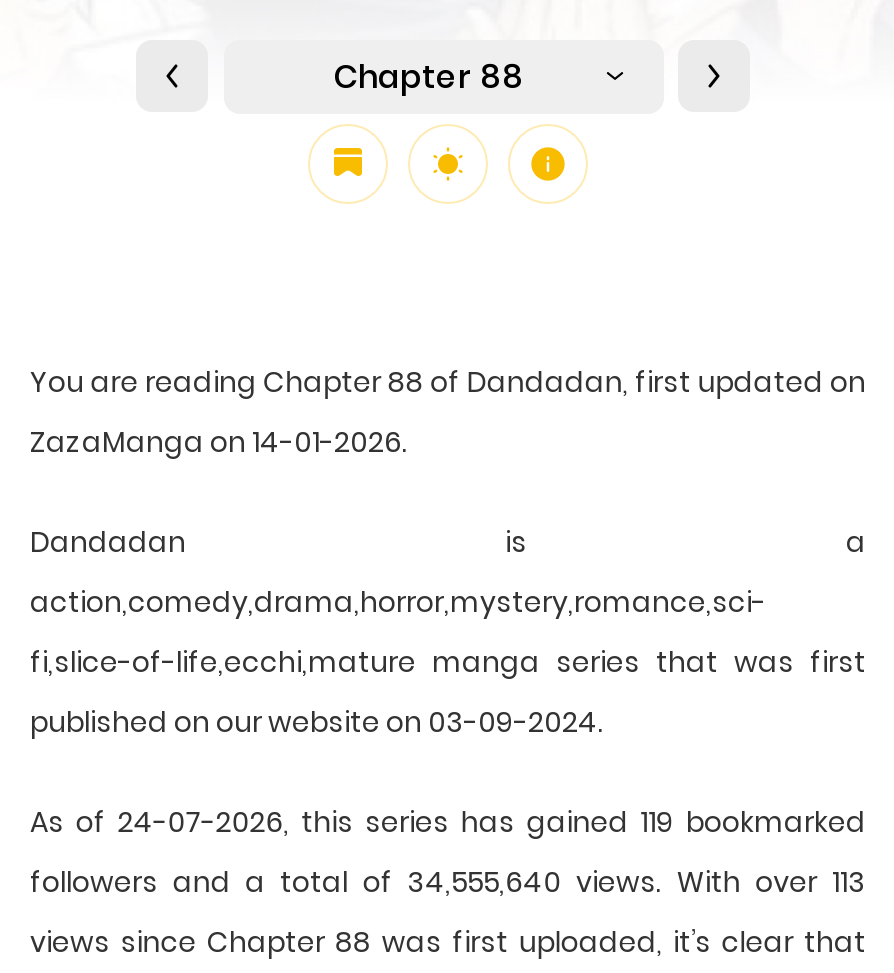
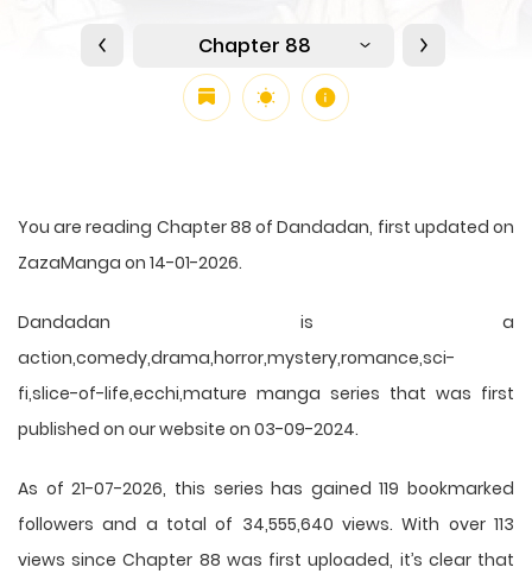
[30,802,866,842] As of 24-07-2026, this series has gained 119 bookmarked -> [18,476,514,500] As of 21-07-2026, this series has gained 119 bookmarked

